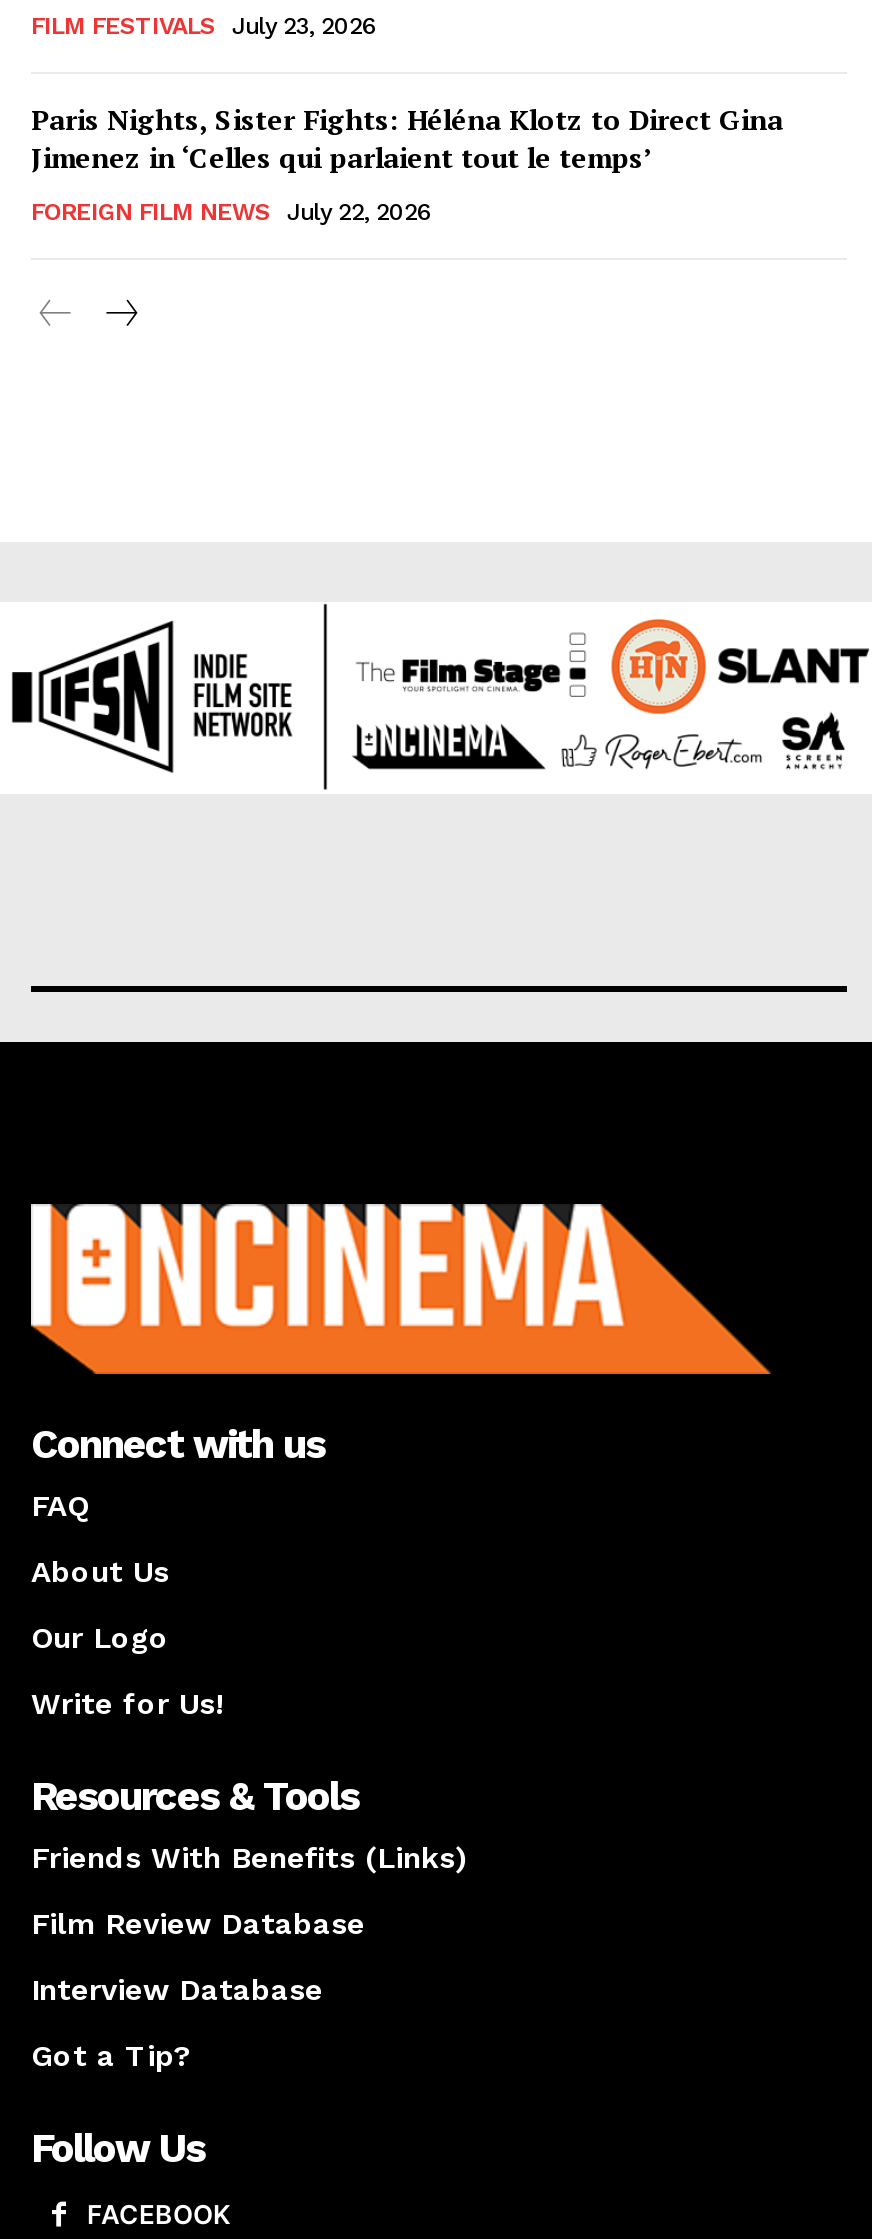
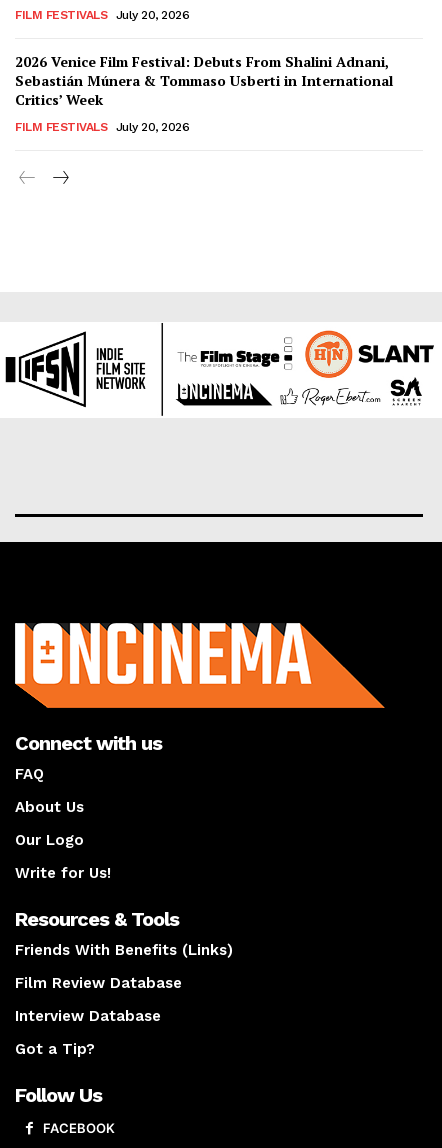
[31,13,377,41] FILM FESTIVALS July 23, 2026 -> [15,8,189,22] FILM FESTIVALS July 20, 2026
[31,101,783,177] Paris Nights, Sister Fights: Héléna Klotz to Direct Gina | Jimenez in ‘Celles qui parlaient tout le temps’ -> [15,52,393,109] 2026 Venice Film Festival: Debuts From Shalini Adnani, | Sebastián Múnera & Tommaso Usberti in International | Critics’ Week
[31,199,432,227] FOREIGN FILM NEWS | July 22, 2026 -> [15,120,189,134] FILM FESTIVALS | July 20, 2026

